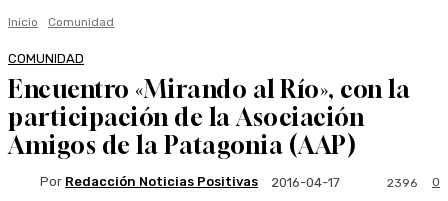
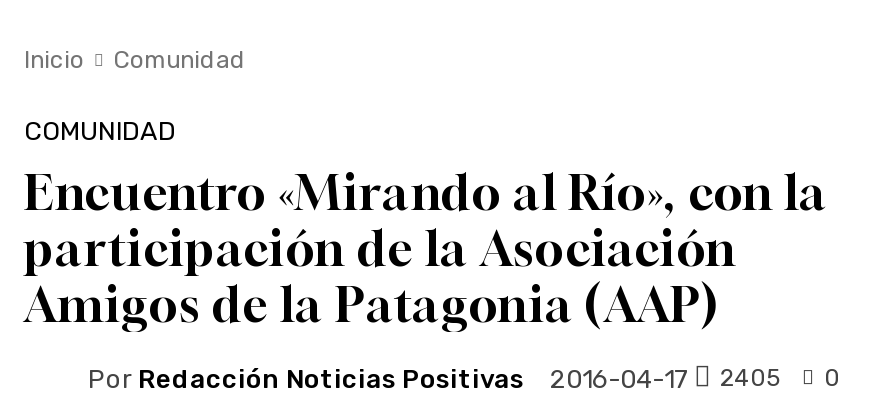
[387,176,417,190] 2396 -> [720,364,782,392] 2405

